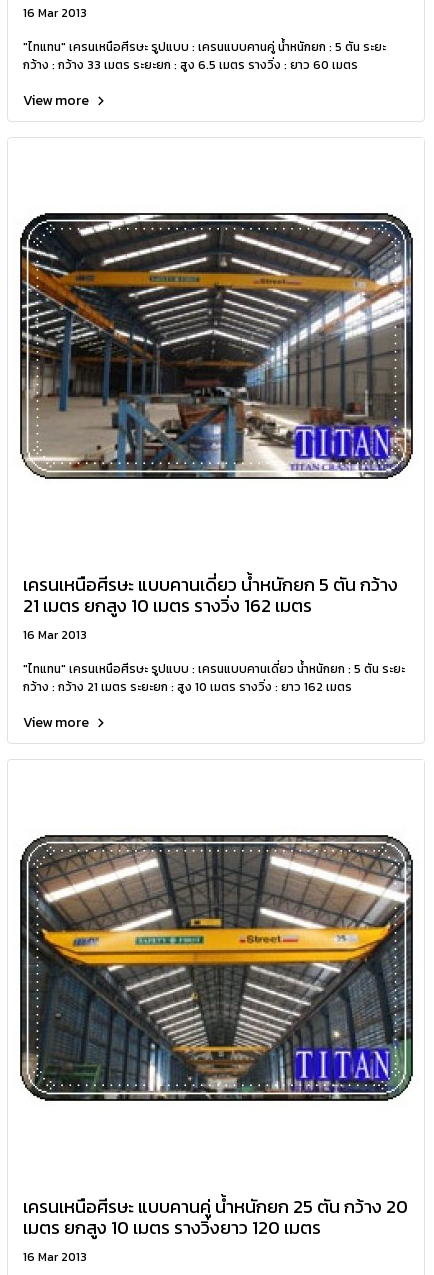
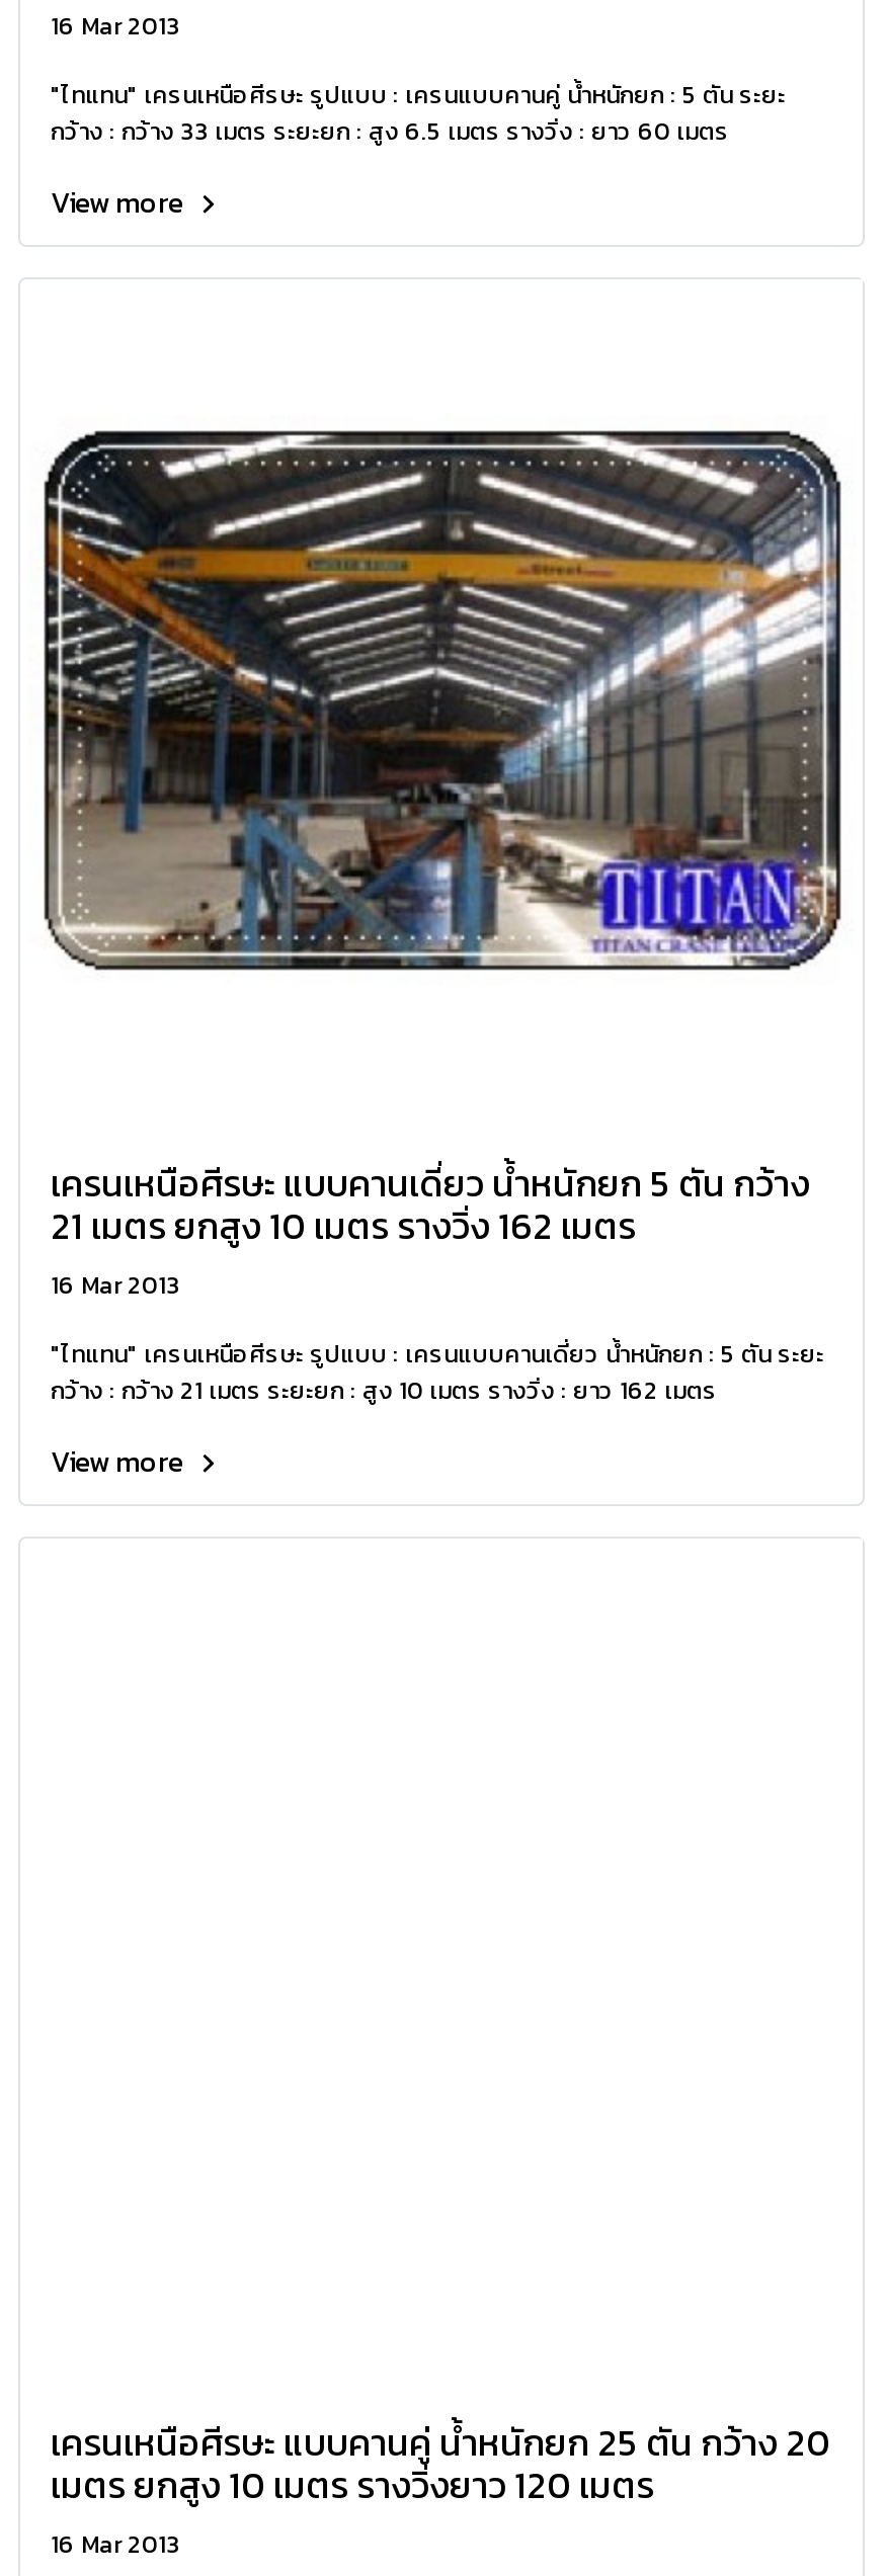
[19,834,414,1102] [image] -> none

